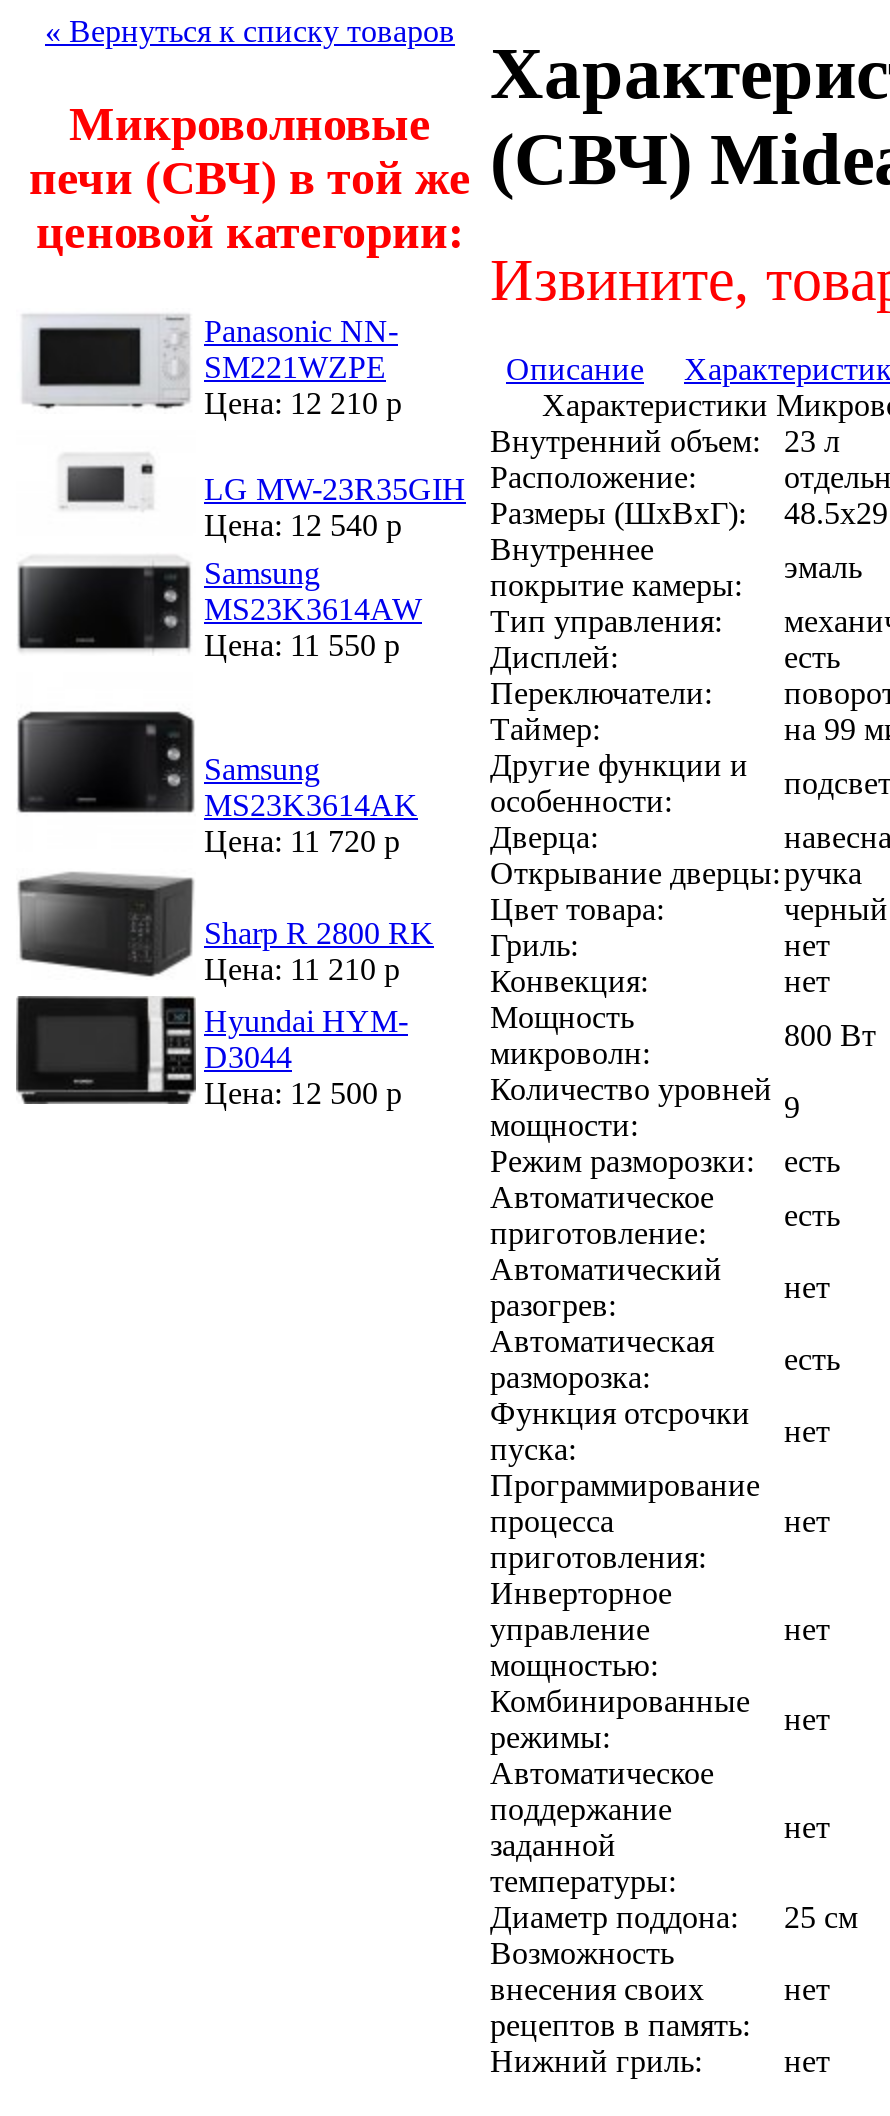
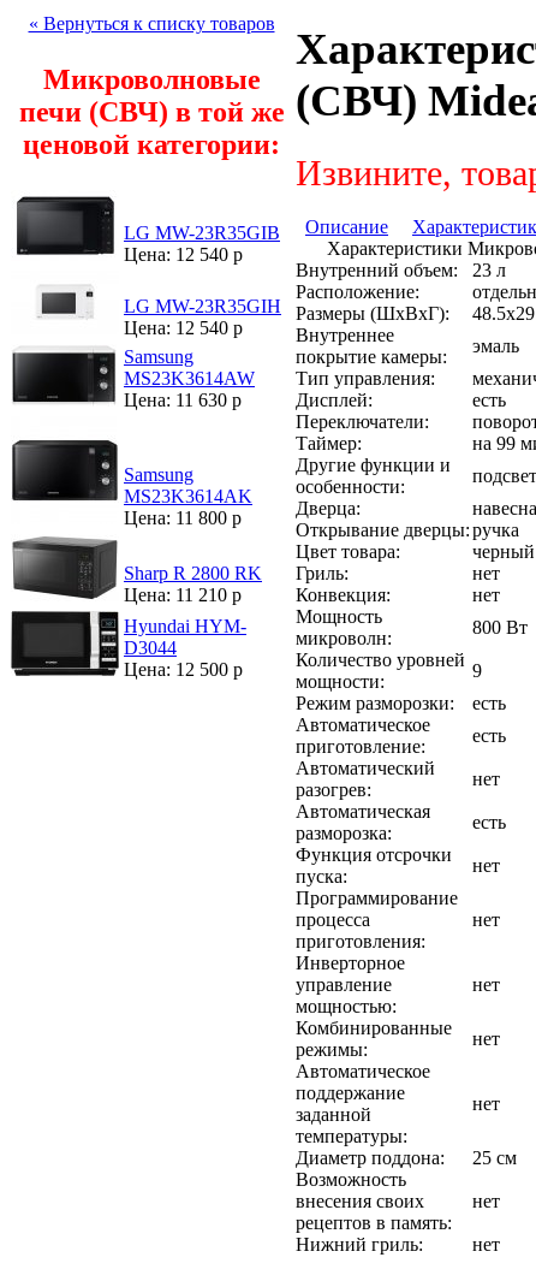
[28,314,402,420] [image] | Panasonic NN- | SM221WZPE | Цена: 12 210 р -> [17,196,280,265] [image] | LG MW-23R35GIB | Цена: 12 540 р
[204,628,400,662] Цена: 11 550 р -> [124,390,242,410] Цена: 11 630 р
[204,824,400,858] Цена: 11 720 р -> [124,508,242,528] Цена: 11 800 р

